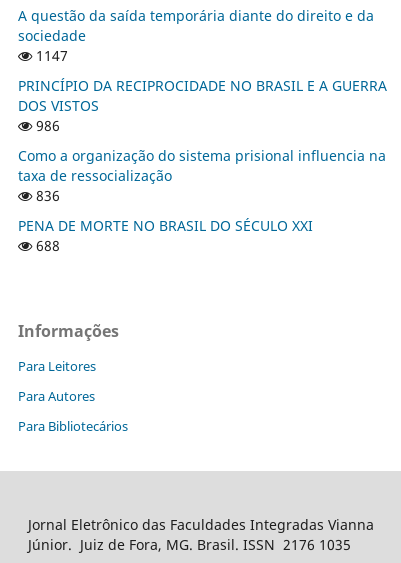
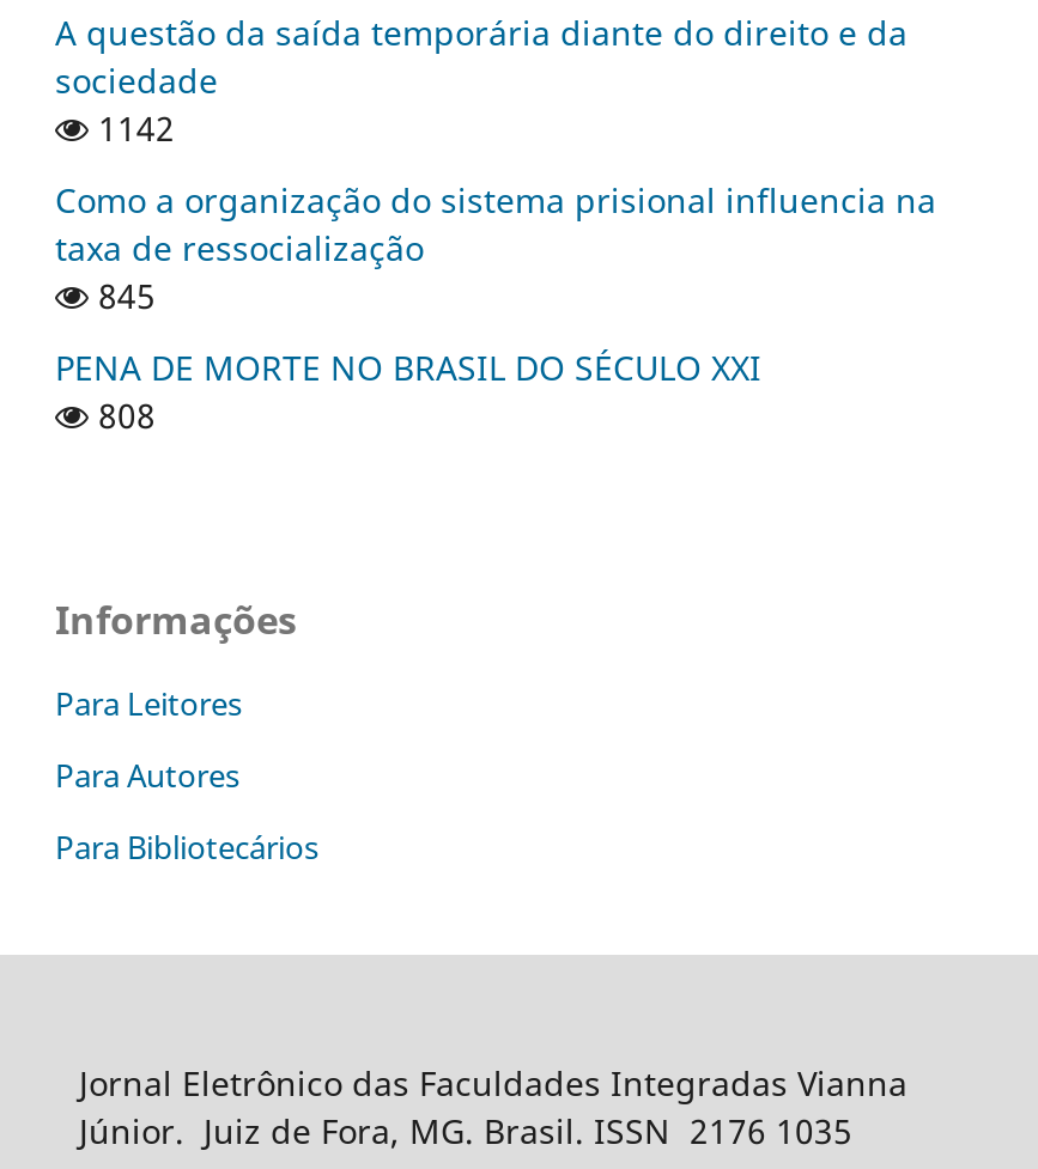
[18,46,387,135] 1147 | PRINCÍPIO DA RECIPROCIDADE NO BRASIL E A GUERRA | DOS VISTOS | 986 -> [89,106,175,151] 1142
[32,186,60,205] 836 -> [89,274,156,319] 845
[32,236,60,255] 688 -> [89,393,156,439] 808

